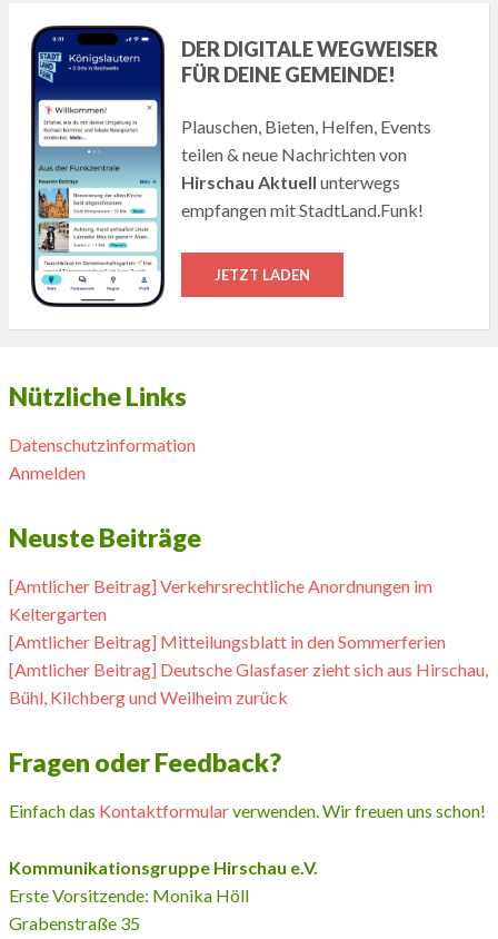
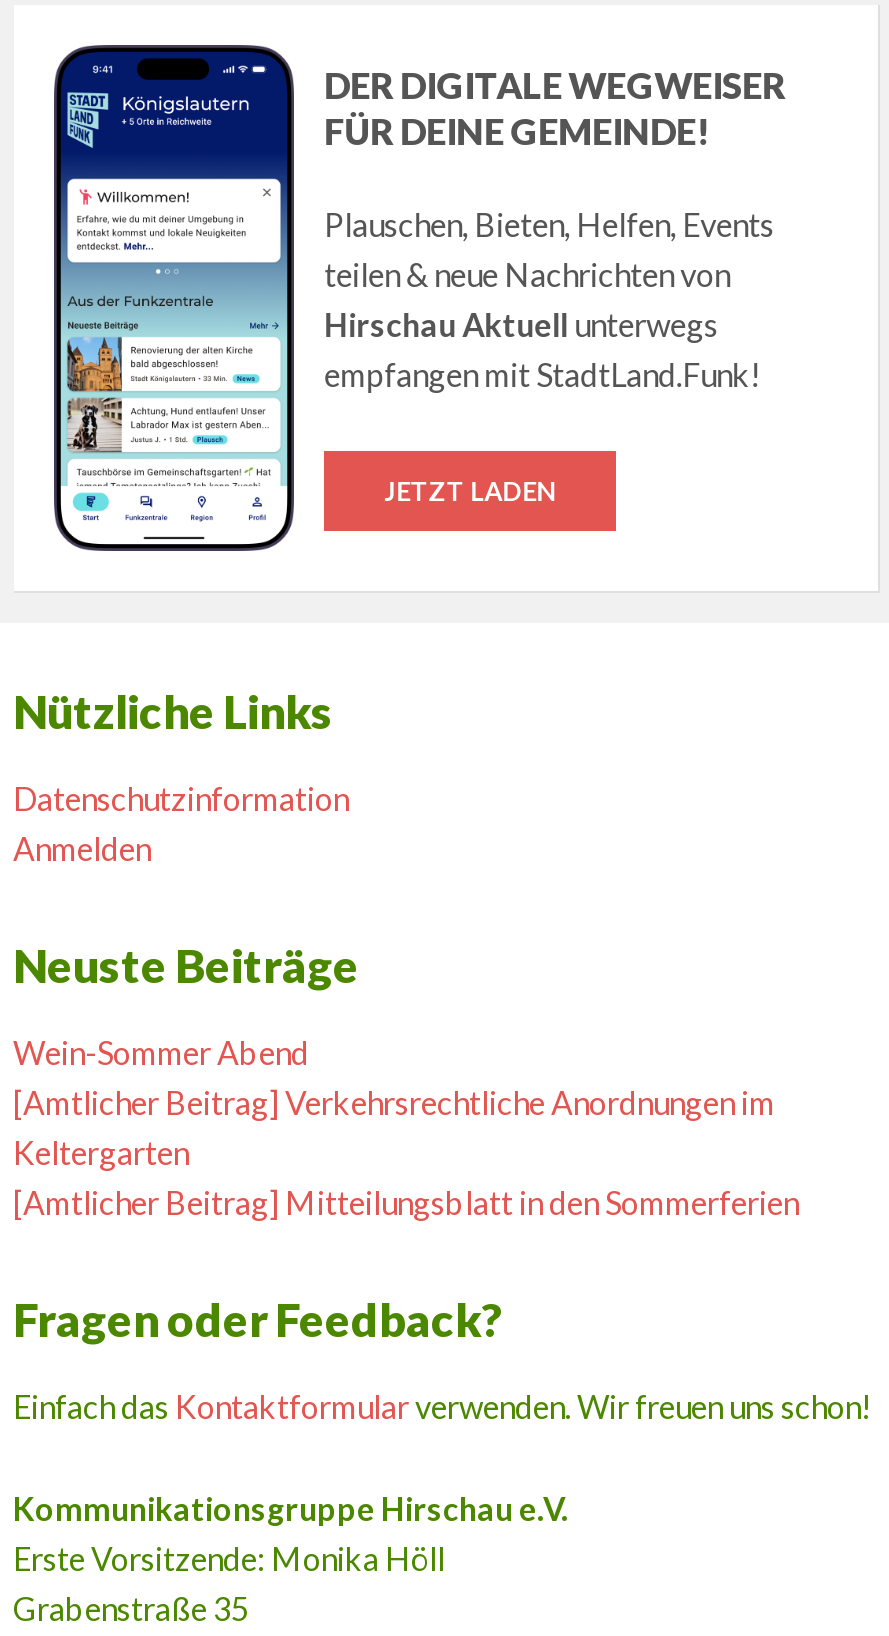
none -> [13,1033,309,1071] Wein-Sommer Abend
moved [8,576,445,652] -> [13,1083,799,1221]: [Amtlicher Beitrag] Verkehrsrechtliche Anordnungen im | Keltergarten | [Amtlicher Beitrag] Mitteilungsblatt in den Sommerferien
[8,659,487,708] [Amtlicher Beitrag] Deutsche Glasfaser zieht sich aus Hirschau, | Bühl, Kilchberg und Weilheim zurück -> none

